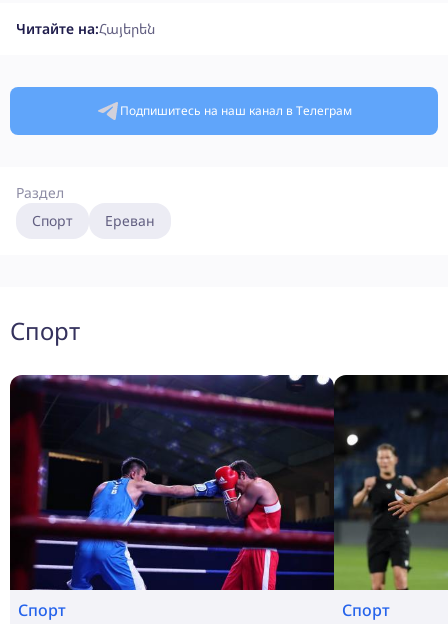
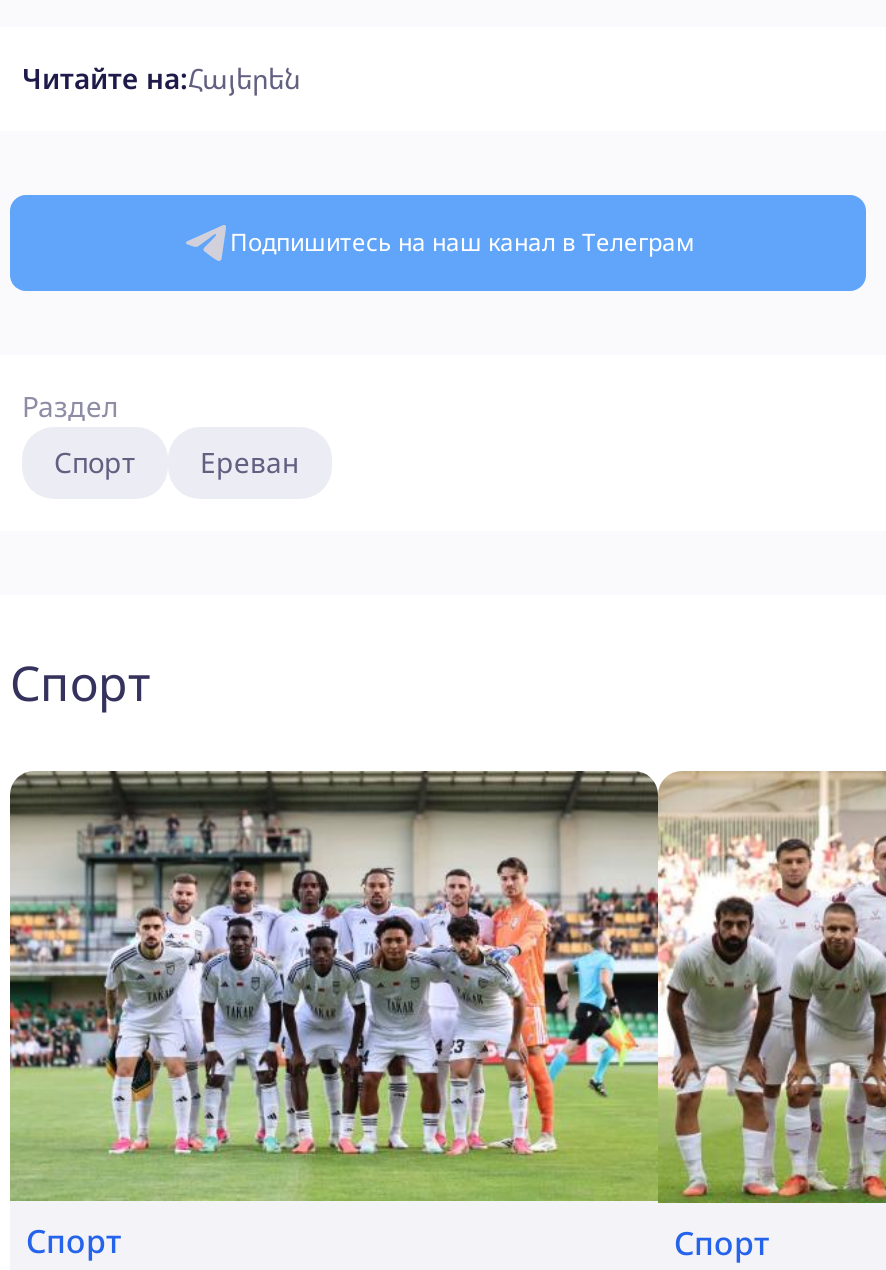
[9,374,445,591] [image] -> [8,768,880,1204] [image]

